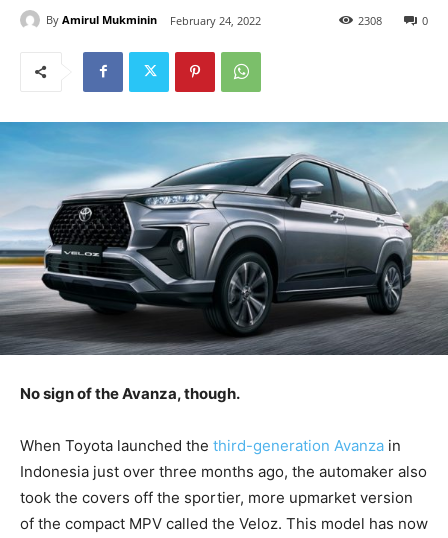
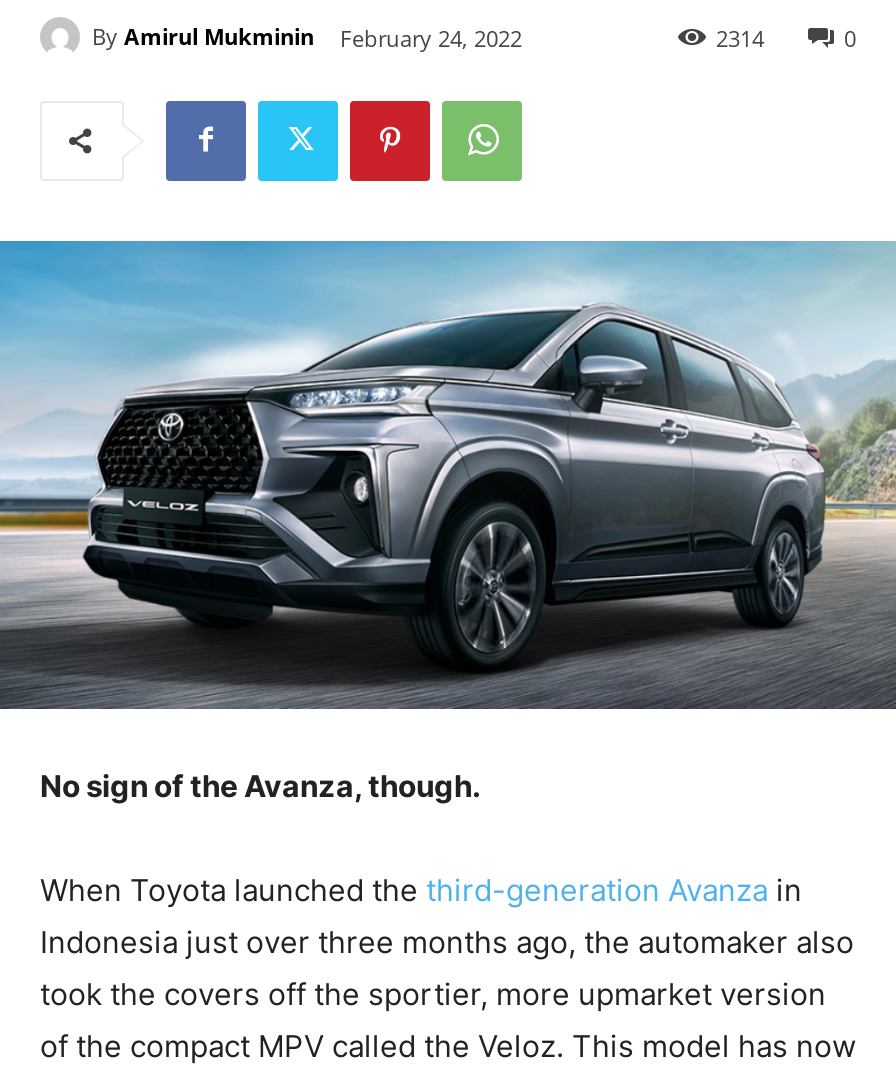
[358,13,382,28] 2308 -> [716,23,764,53] 2314

